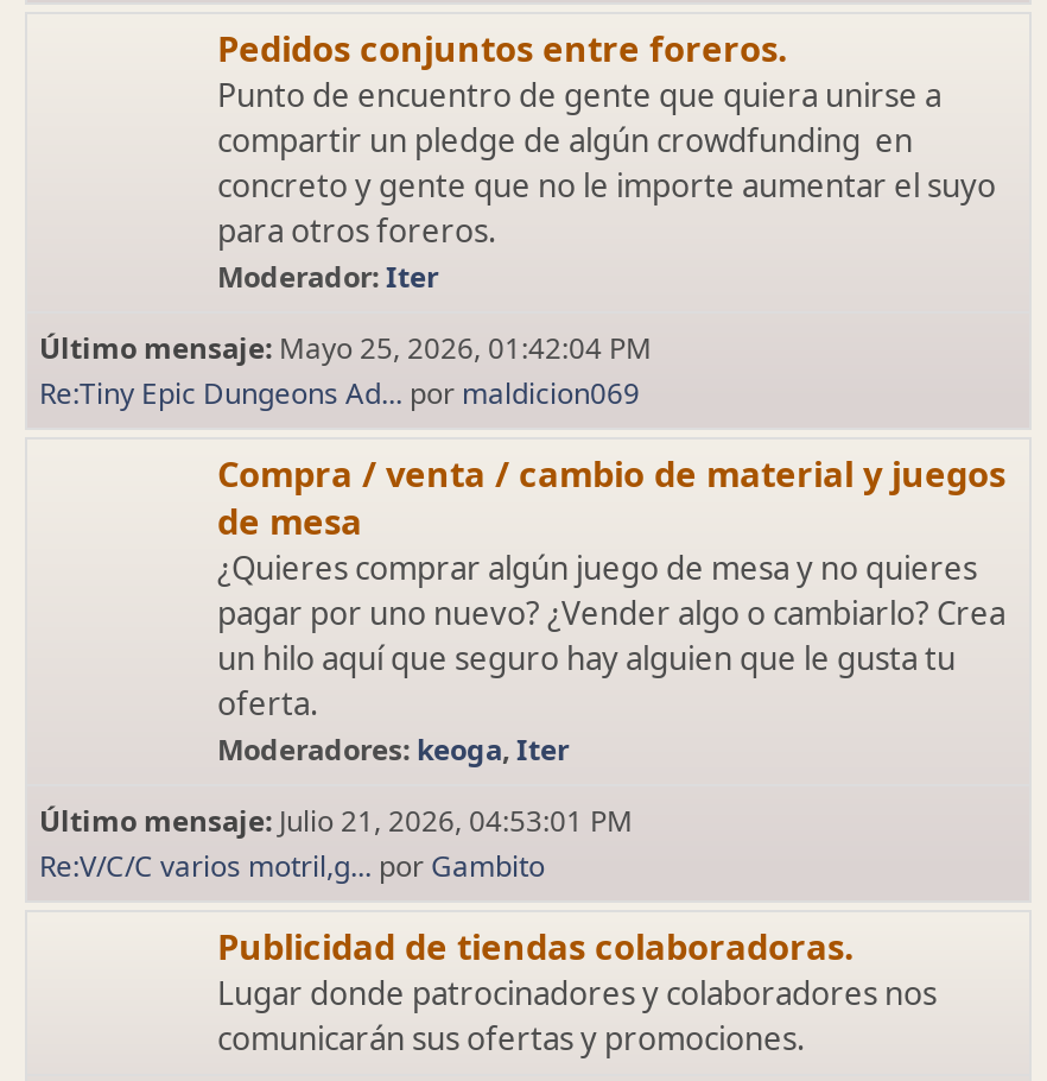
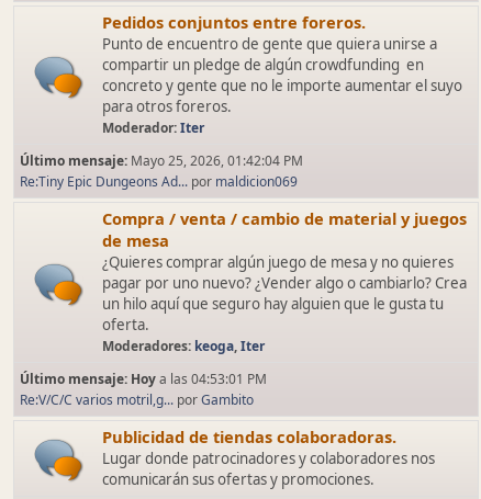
none -> [34,56,83,100] [image]
none -> [34,263,83,307] [image]
[39,801,633,842] Último mensaje: Julio 21, 2026, 04:53:01 PM -> [20,370,267,388] Último mensaje: Hoy a las 04:53:01 PM
none -> [34,439,83,483] [image]

